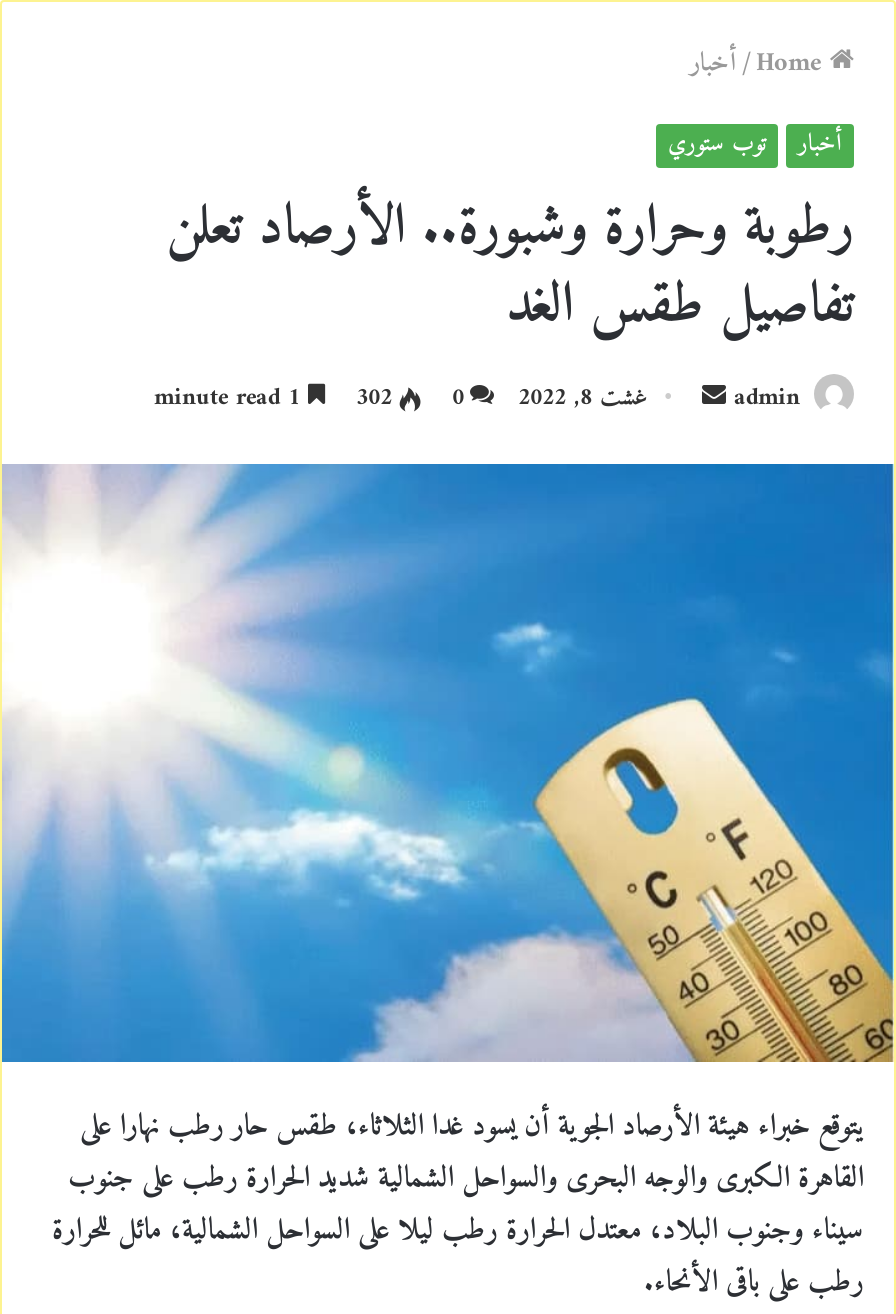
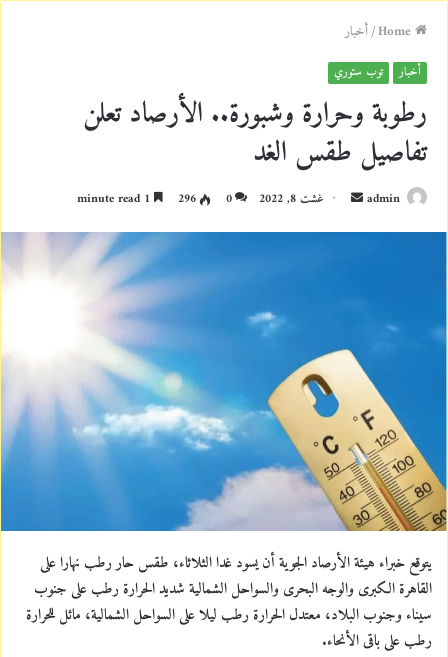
[356,378,392,420] 302 -> [178,189,196,210] 296

